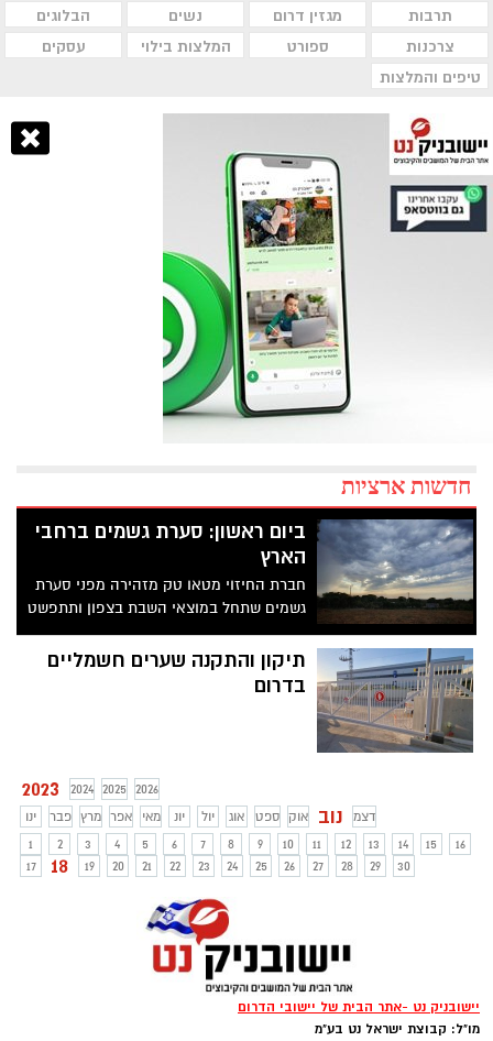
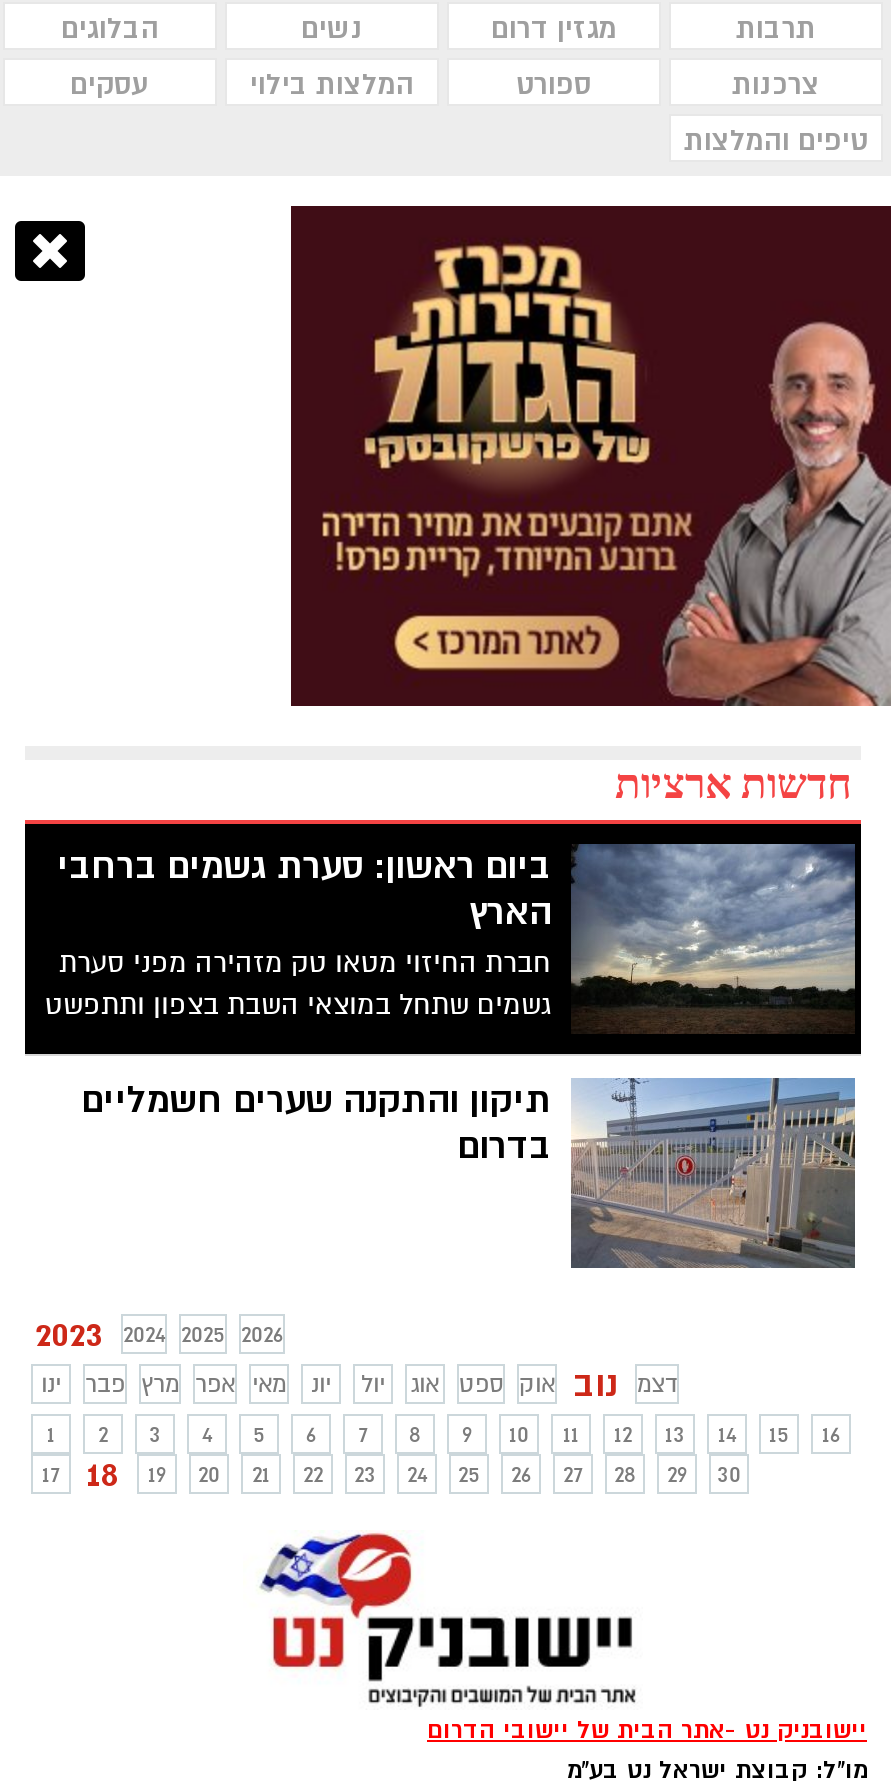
[162,117,490,427] [image] -> [289,204,885,708] [image]

